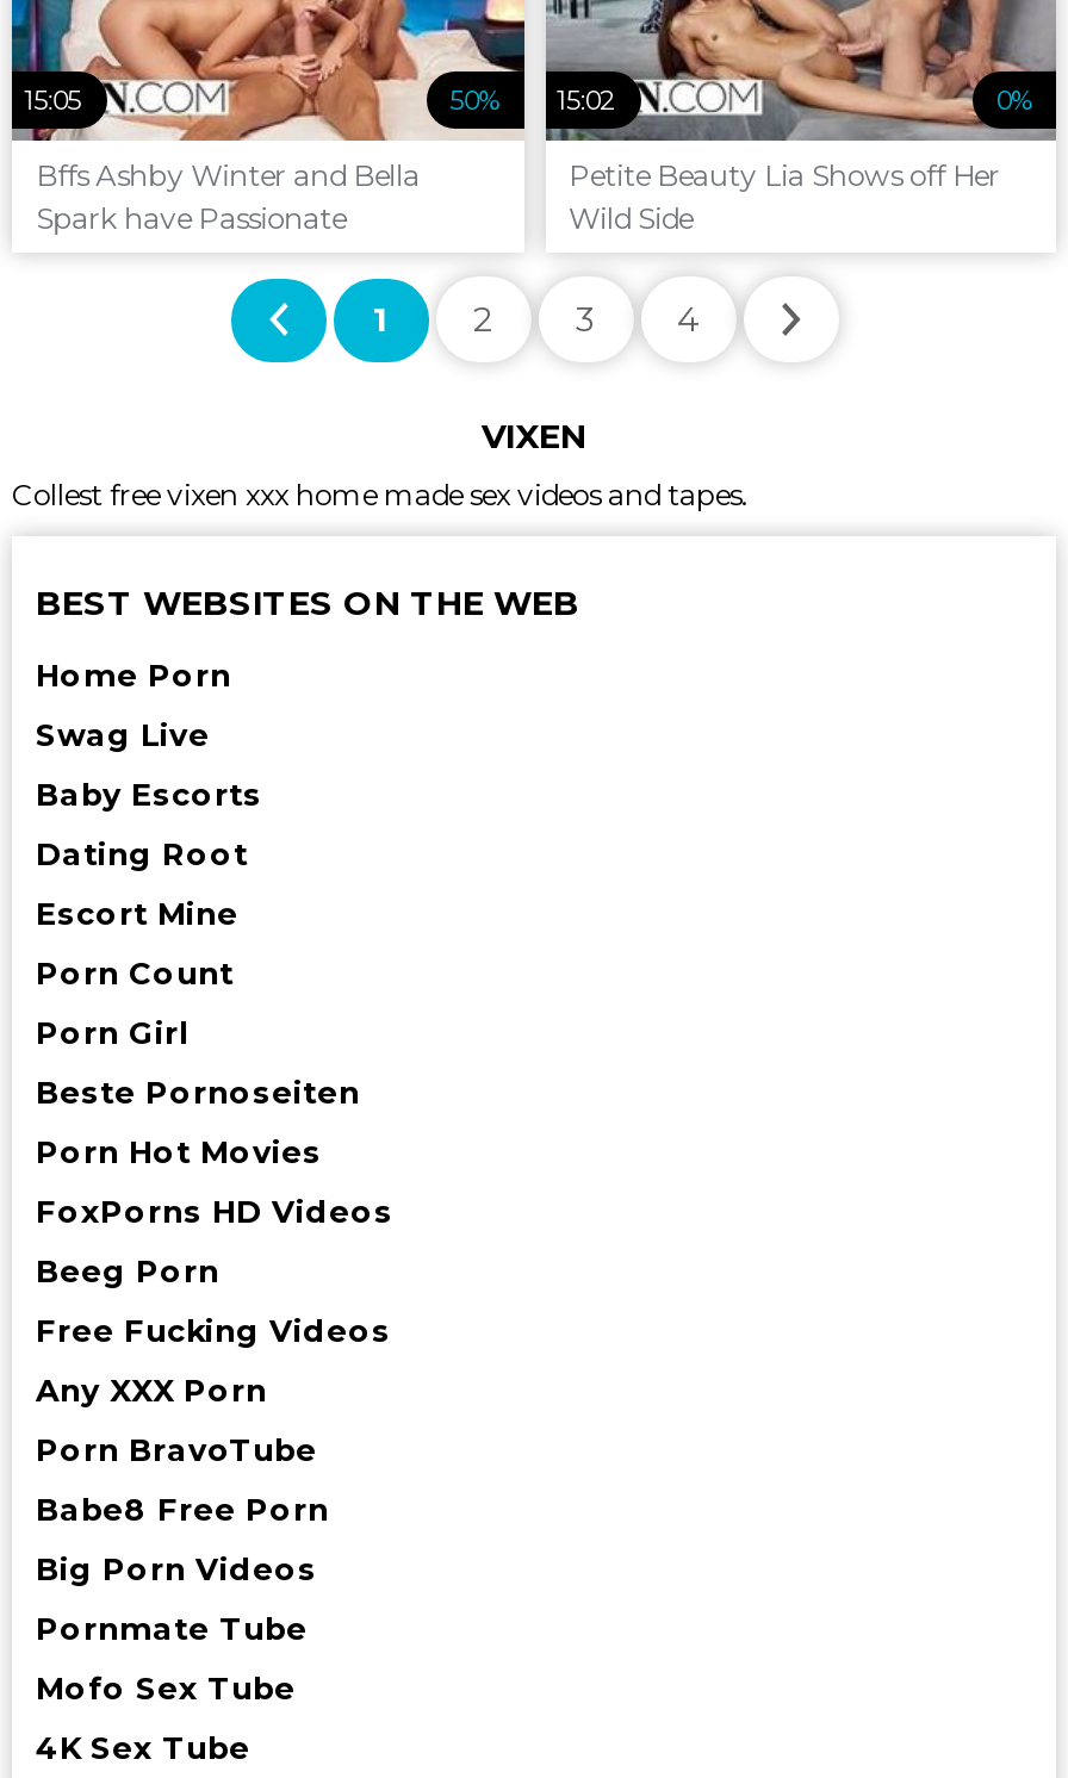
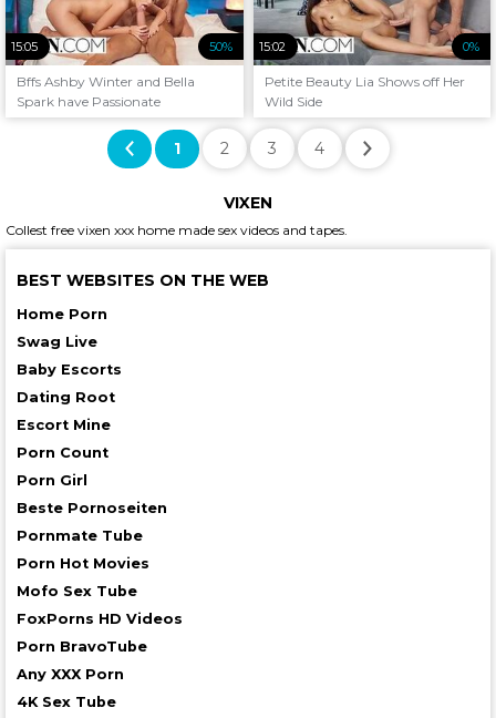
moved [36,1134,322,1170] -> [17,555,149,572]: Porn Hot Movies
moved [36,1194,393,1468] -> [17,611,183,683]: FoxPorns HD Videos | Porn BravoTube | Any XXX Porn
[36,1254,391,1587] Beeg Porn | Free Fucking Videos | Babe8 Free Porn | Big Porn Videos -> none
moved [36,1611,308,1647] -> [17,527,143,544]: Pornmate Tube
moved [36,1671,296,1706] -> [17,583,137,599]: Mofo Sex Tube

